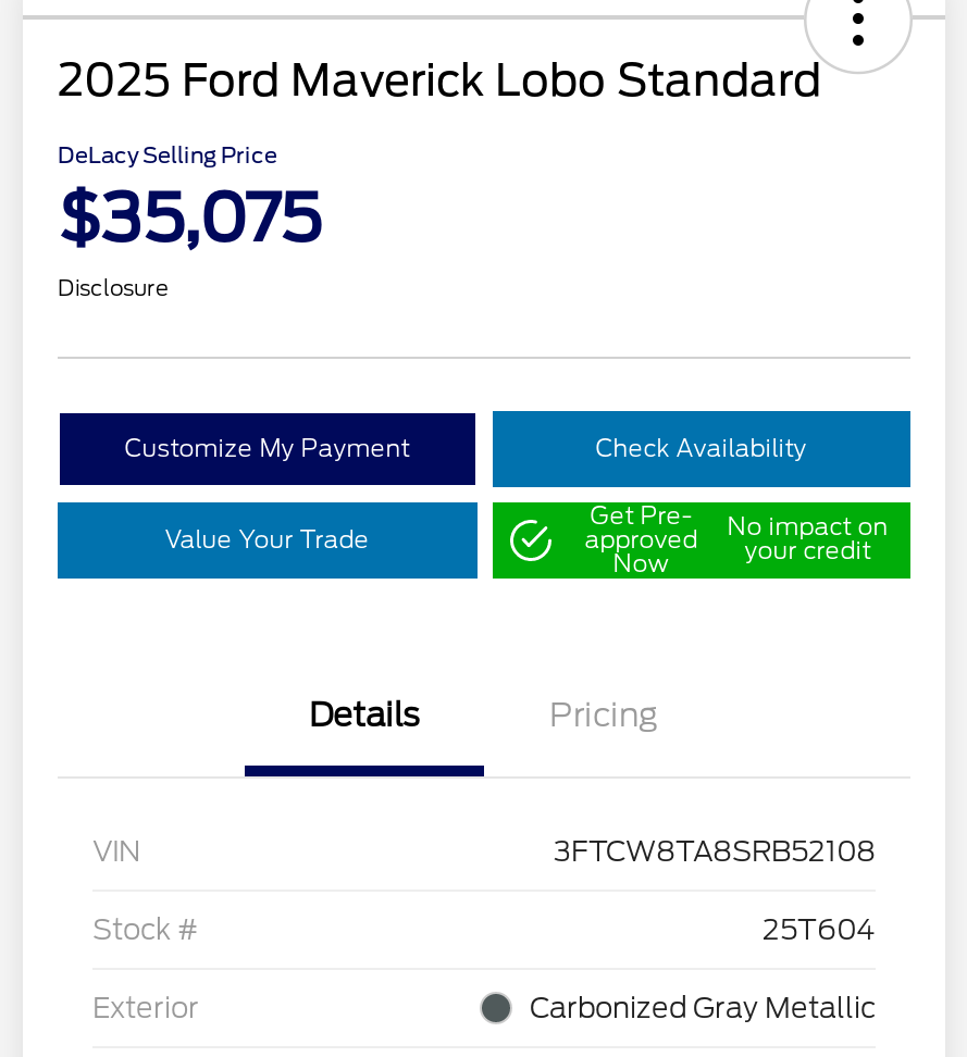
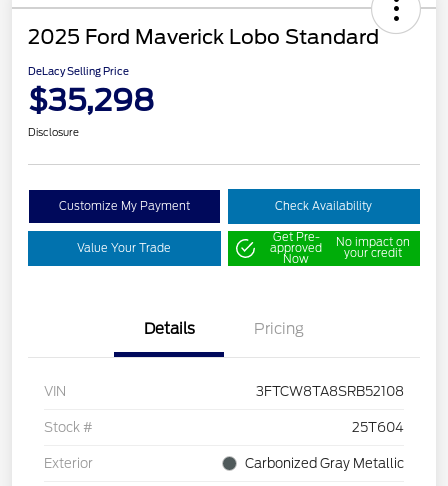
[58,178,321,256] $35,075 -> [28,82,154,118] $35,298

